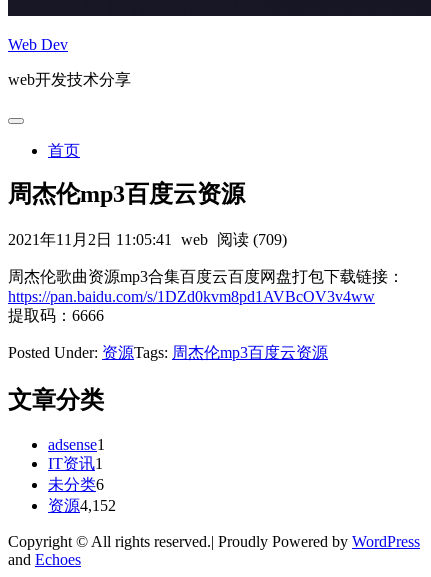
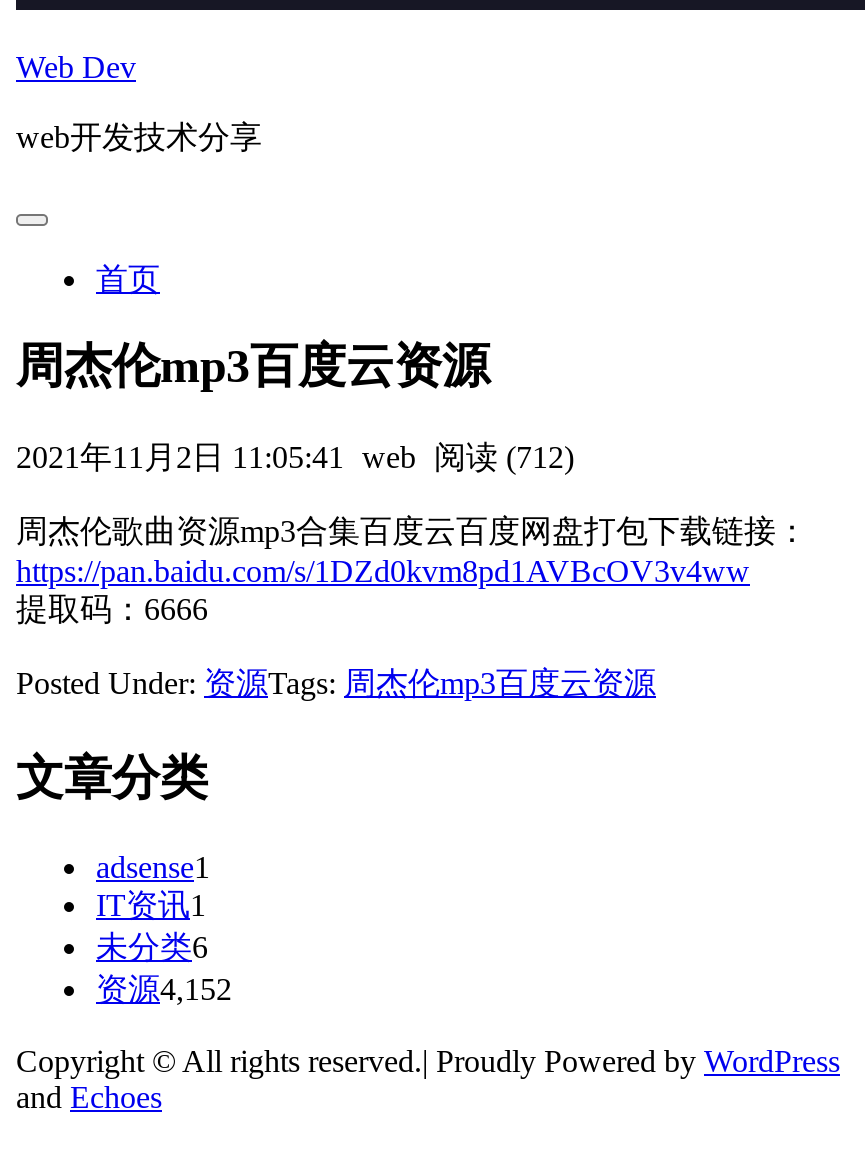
[8,231,287,248] 2021年11月2日 11:05:41 web 阅读 (709) -> [16,440,574,474] 2021年11月2日 11:05:41 web 阅读 (712)

